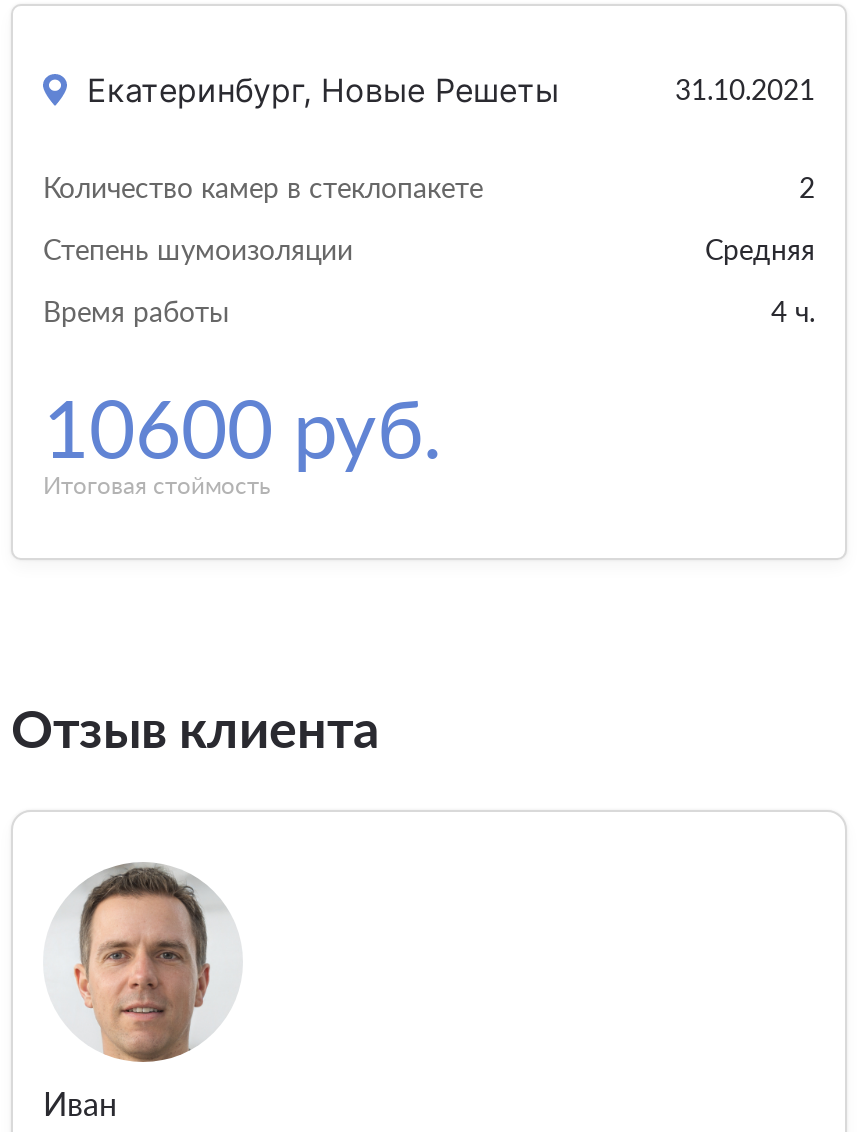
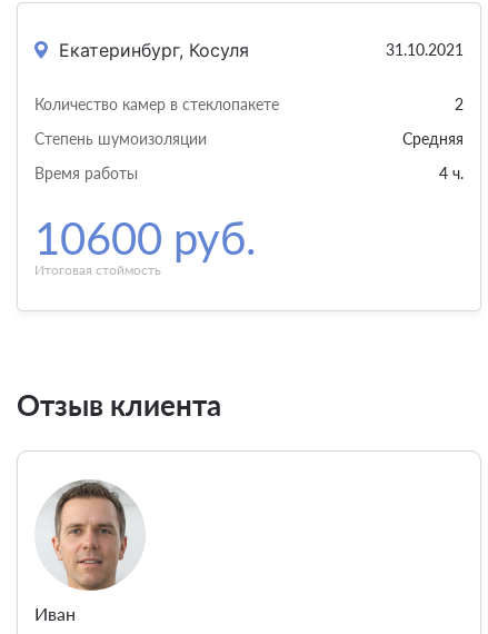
[87,70,559,110] Екатеринбург, Новые Решеты -> [59,39,249,61] Екатеринбург, Косуля

